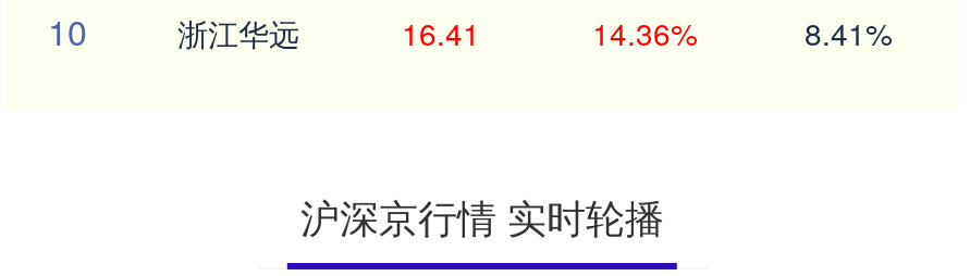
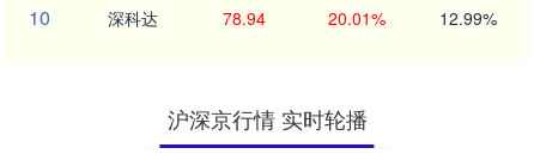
[177,12,892,55] 浙江华远 | 16.41 | 14.36% | 8.41% -> [108,6,497,30] 深科达 | 78.94 | 20.01% | 12.99%

